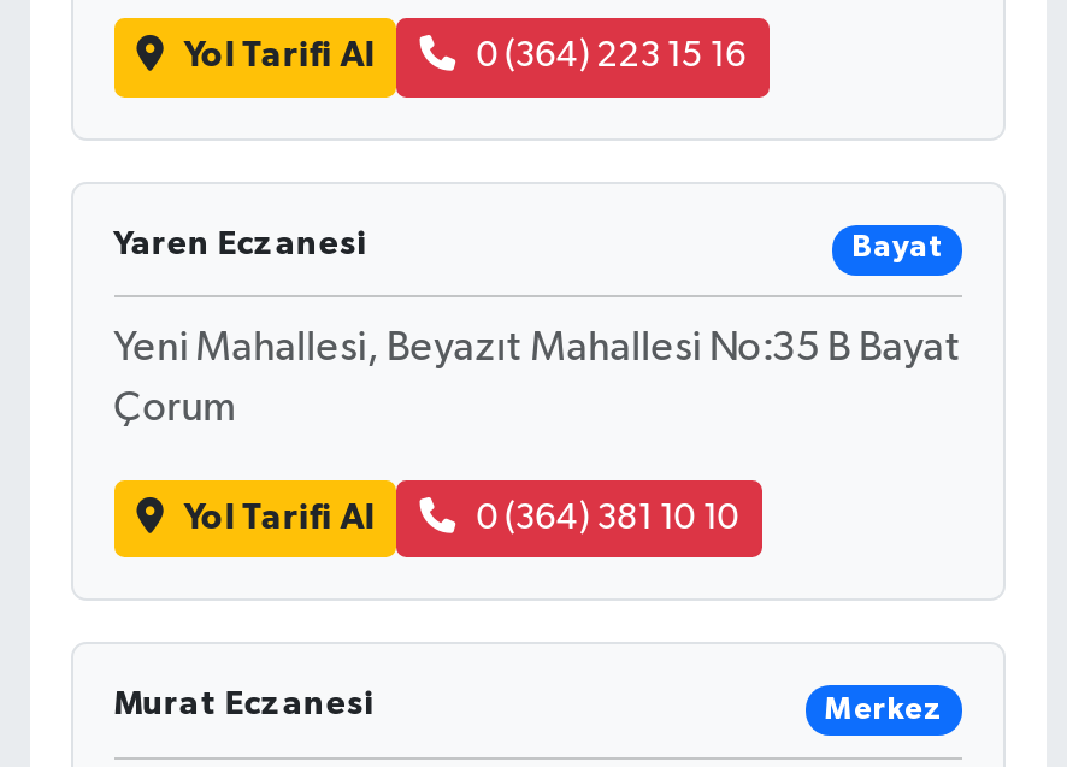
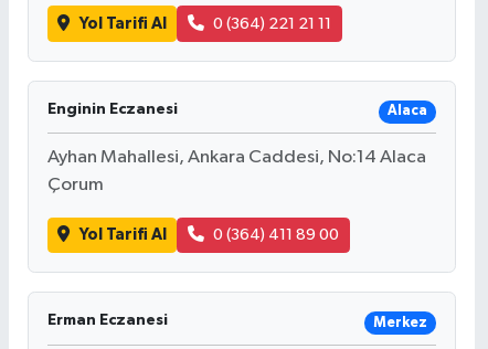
[476,39,746,75] 0 (364) 223 15 16 -> [213,15,331,32] 0 (364) 221 21 11
[114,227,943,264] Yaren Eczanesi | Bayat -> [47,101,427,119] Enginin Eczanesi | Alaca
[114,328,962,369] Yeni Mahallesi, Beyazıt Mahallesi No:35 B Bayat -> [47,148,426,167] Ayhan Mahallesi, Ankara Caddesi, No:14 Alaca
[476,500,739,536] 0 (364) 381 10 10 -> [213,226,339,243] 0 (364) 411 89 00
[114,688,374,722] Murat Eczanesi -> [47,313,168,328] Erman Eczanesi

